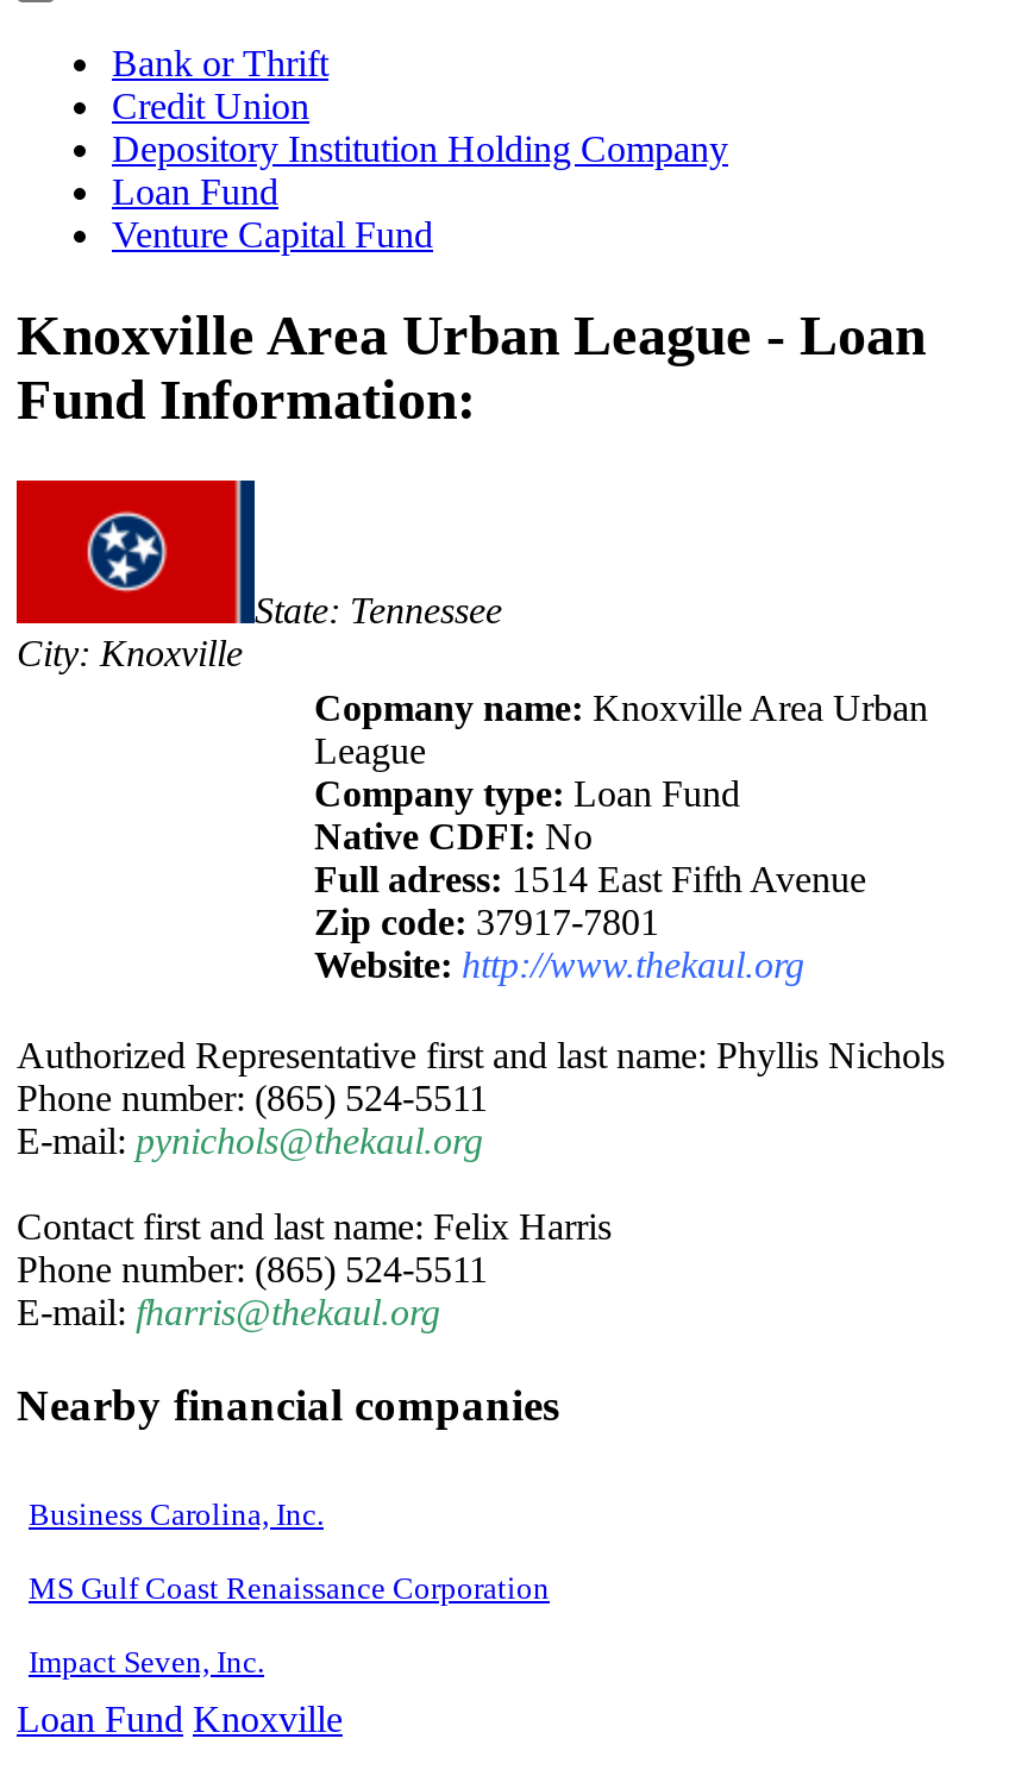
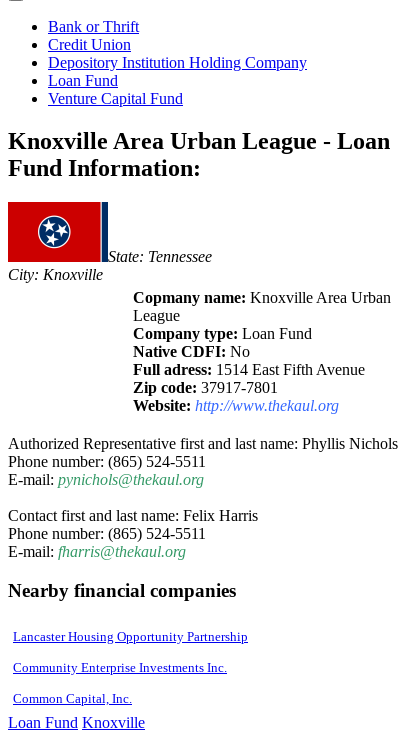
[29,1496,324,1532] Business Carolina, Inc. -> [13,629,248,644] Lancaster Housing Opportunity Partnership
[29,1570,550,1605] MS Gulf Coast Renaissance Corporation -> [13,660,227,675] Community Enterprise Investments Inc.
[29,1643,264,1679] Impact Seven, Inc. -> [13,691,132,706] Common Capital, Inc.

